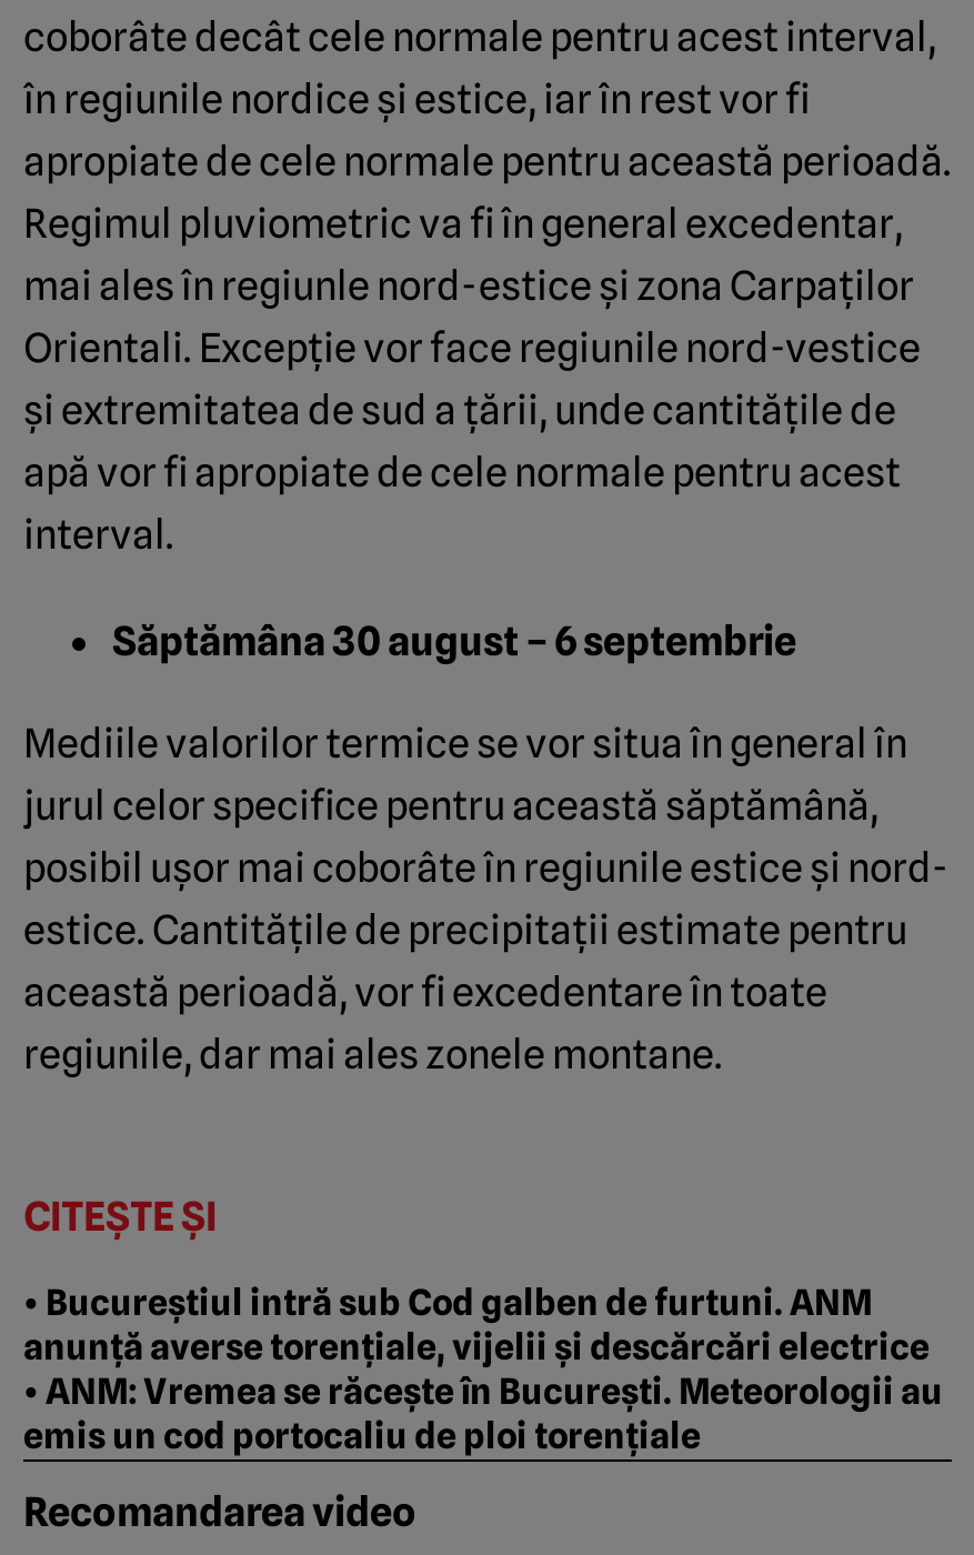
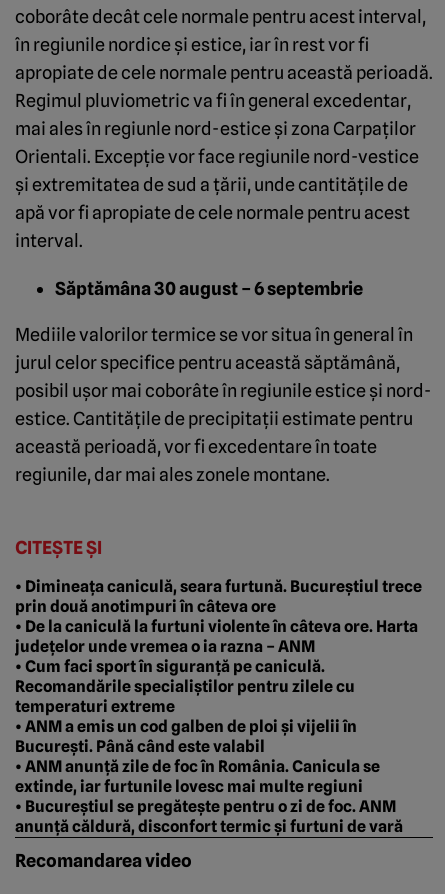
[23,1281,943,1457] • Bucureștiul intră sub Cod galben de furtuni. ANM | anunță averse torențiale, vijelii și descărcări electrice | • ANM: Vremea se răcește în București. Meteorologii au | emis un cod portocaliu de ploi torențiale -> [15,577,422,836] • Dimineața caniculă, seara furtună. Bucureștiul trece | prin două anotimpuri în câteva ore | • De la caniculă la furtuni violente în câteva ore. Harta | județelor unde vremea o ia razna – ANM | • Cum faci sport în siguranță pe caniculă. | Recomandările specialiștilor pentru zilele cu | temperaturi extreme | • ANM a emis un cod galben de ploi și vijelii în | București. Până când este valabil | • ANM anunță zile de foc în România. Canicula se | extinde, iar furtunile lovesc mai multe regiuni | • Bucureștiul se pregătește pentru o zi de foc. ANM | anunță căldură, disconfort termic și furtuni de vară

